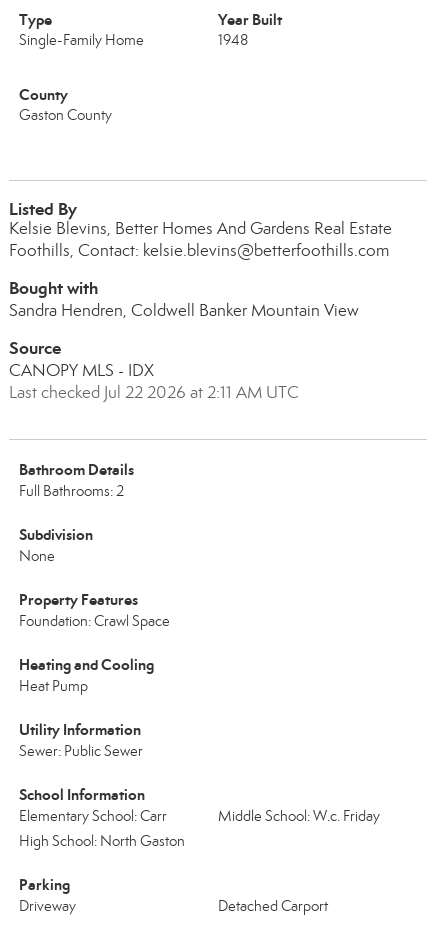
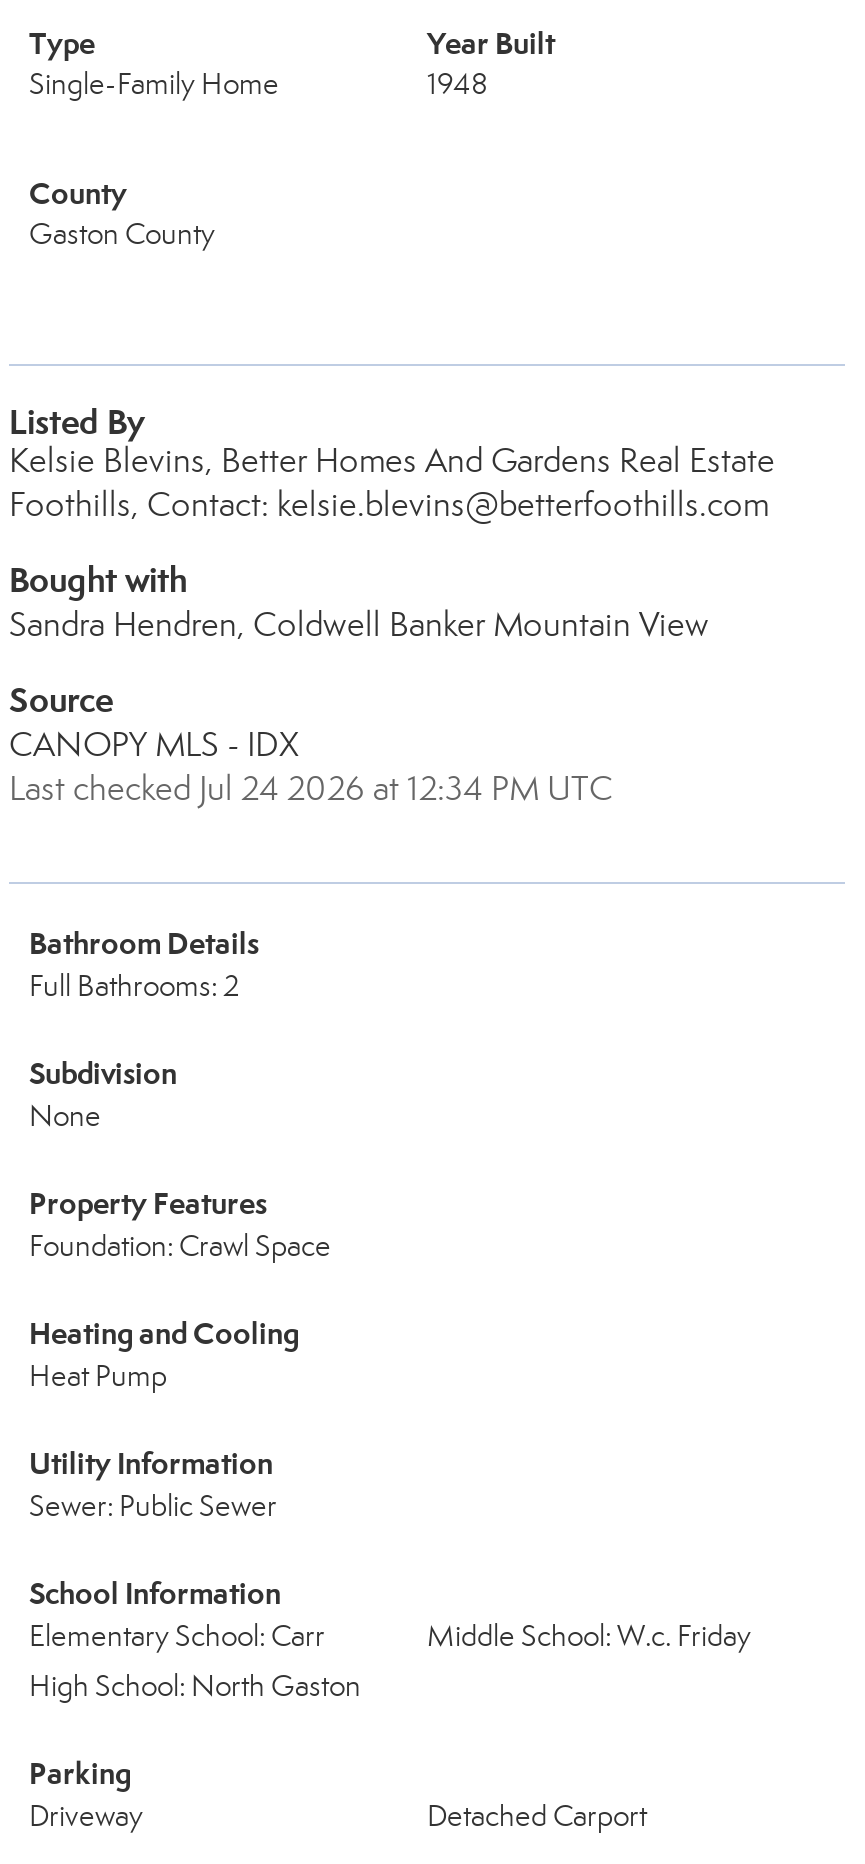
[9,382,299,403] Last checked Jul 22 2026 at 2:11 AM UTC -> [9,768,613,810] Last checked Jul 24 2026 at 12:34 PM UTC

